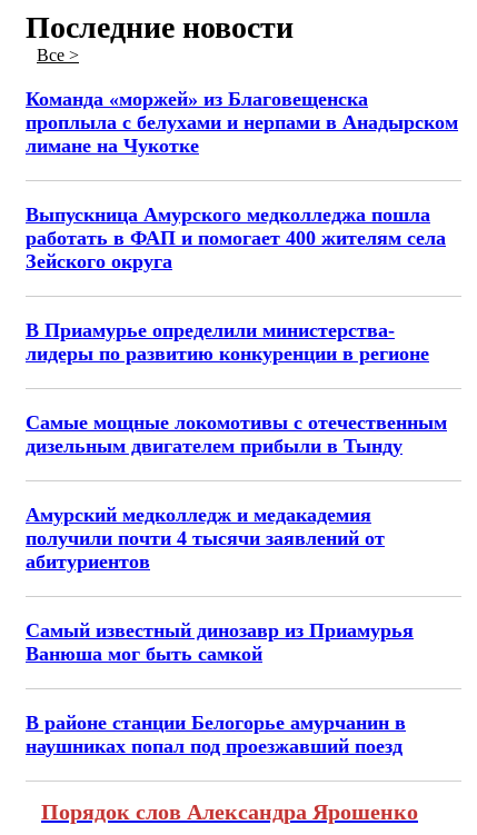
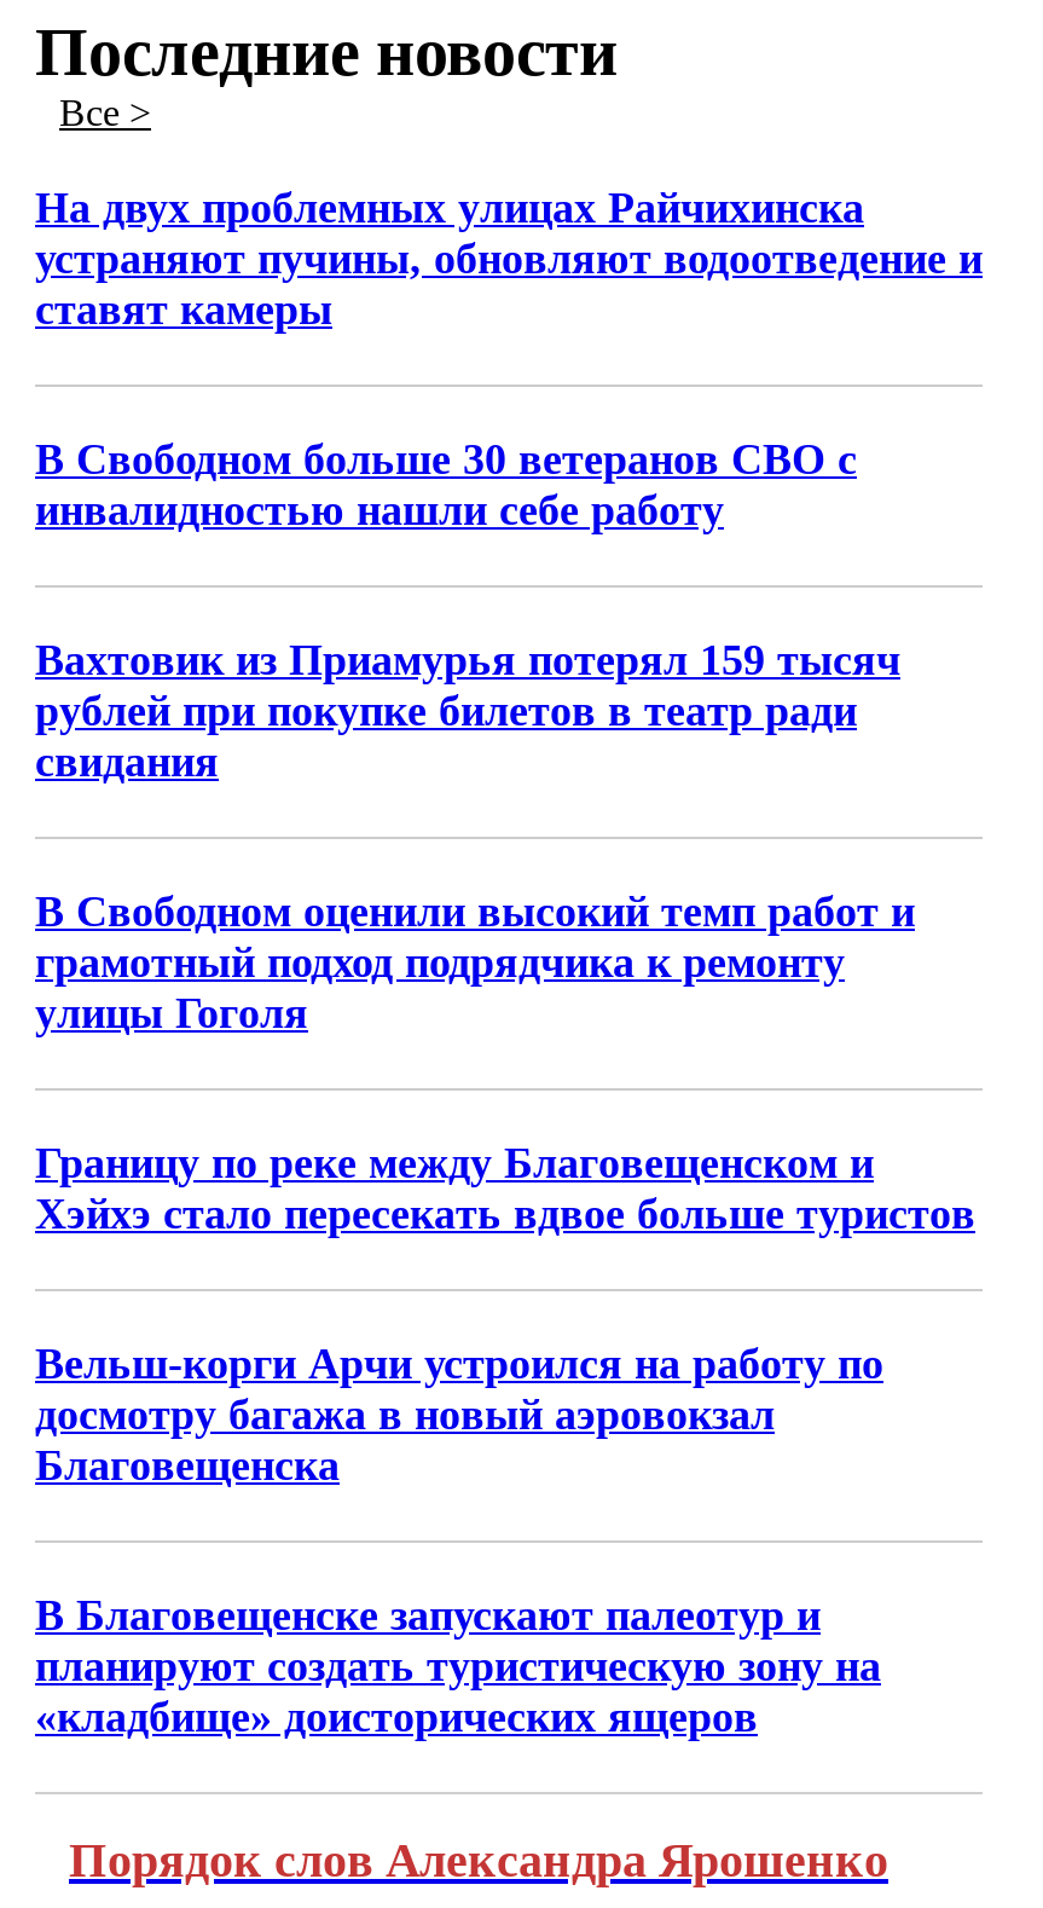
[26,88,458,157] Команда «моржей» из Благовещенска | проплыла с белухами и нерпами в Анадырском | лимане на Чукотке -> [35,185,983,334] На двух проблемных улицах Райчихинска | устраняют пучины, обновляют водоотведение и | ставят камеры
[26,204,446,273] Выпускница Амурского медколледжа пошла | работать в ФАП и помогает 400 жителям села | Зейского округа -> [35,436,857,535] В Свободном больше 30 ветеранов СВО с | инвалидностью нашли себе работу
[26,319,429,365] В Приамурье определили министерства- | лидеры по развитию конкуренции в регионе -> [35,637,900,787] Вахтовик из Приамурья потерял 159 тысяч | рублей при покупке билетов в театр ради | свидания
[26,412,447,457] Самые мощные локомотивы с отечественным | дизельным двигателем прибыли в Тынду -> [35,888,915,1038] В Свободном оценили высокий темп работ и | грамотный подход подрядчика к ремонту | улицы Гоголя
[26,504,385,573] Амурский медколледж и медакадемия | получили почти 4 тысячи заявлений от | абитуриентов -> [35,1140,975,1239] Границу по реке между Благовещенском и | Хэйхэ стало пересекать вдвое больше туристов
[26,620,414,665] Самый известный динозавр из Приамурья | Ванюша мог быть самкой -> [35,1340,883,1490] Вельш-корги Арчи устроился на работу по | досмотру багажа в новый аэровокзал | Благовещенска
[26,712,406,758] В районе станции Белогорье амурчанин в | наушниках попал под проезжавший поезд -> [35,1592,881,1742] В Благовещенске запускают палеотур и | планируют создать туристическую зону на | «кладбище» доисторических ящеров

